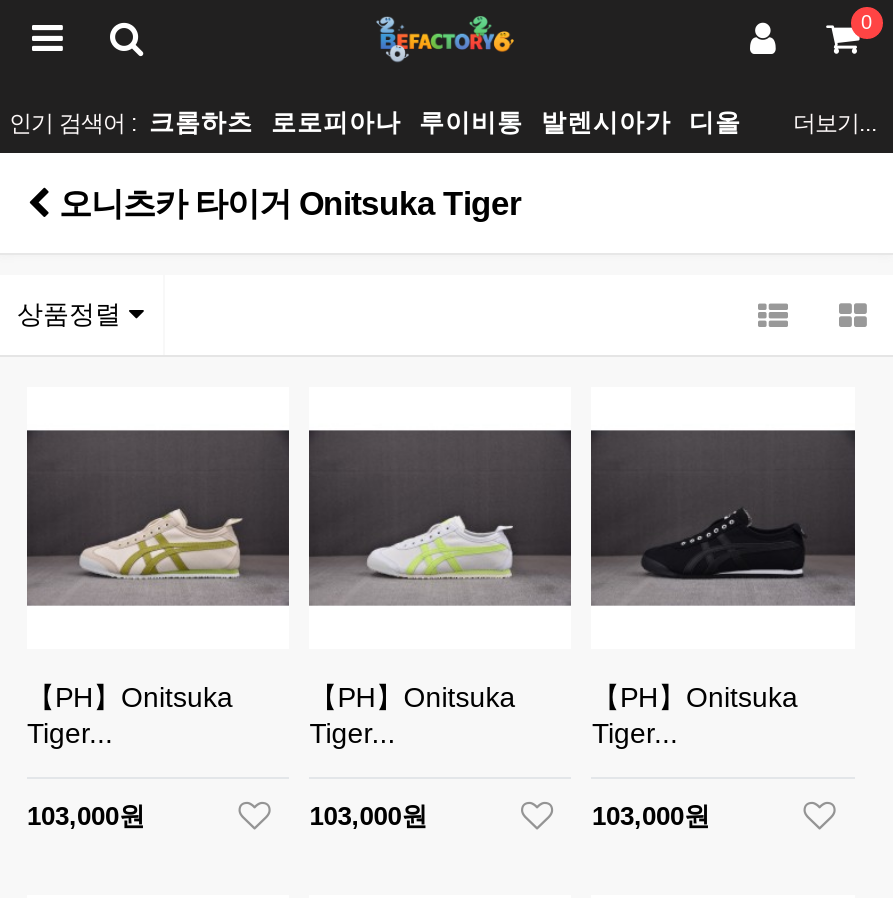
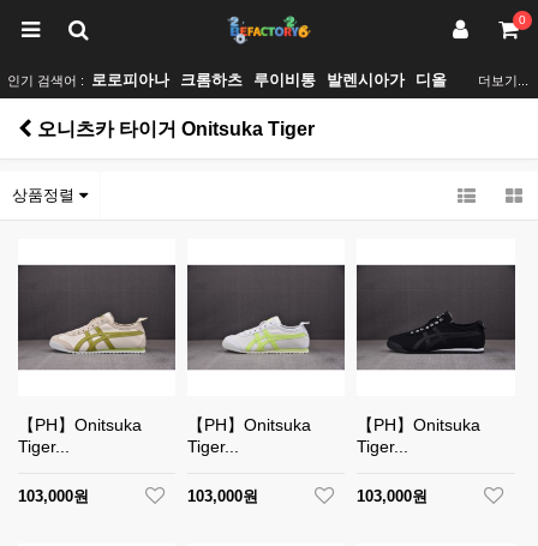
[9,109,401,137] 인기 검색어 : 크롬하츠 | 로로피아나 -> [7,72,243,89] 인기 검색어 : 로로피아나 | 크롬하츠

